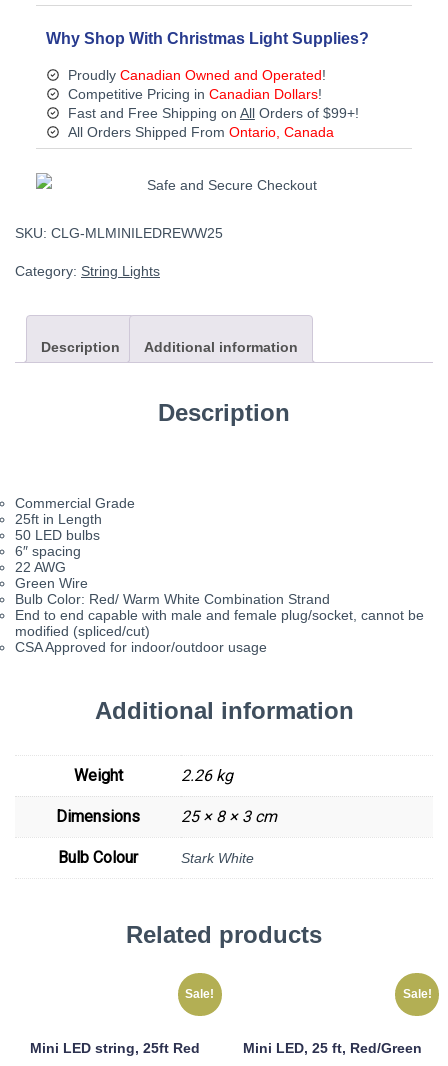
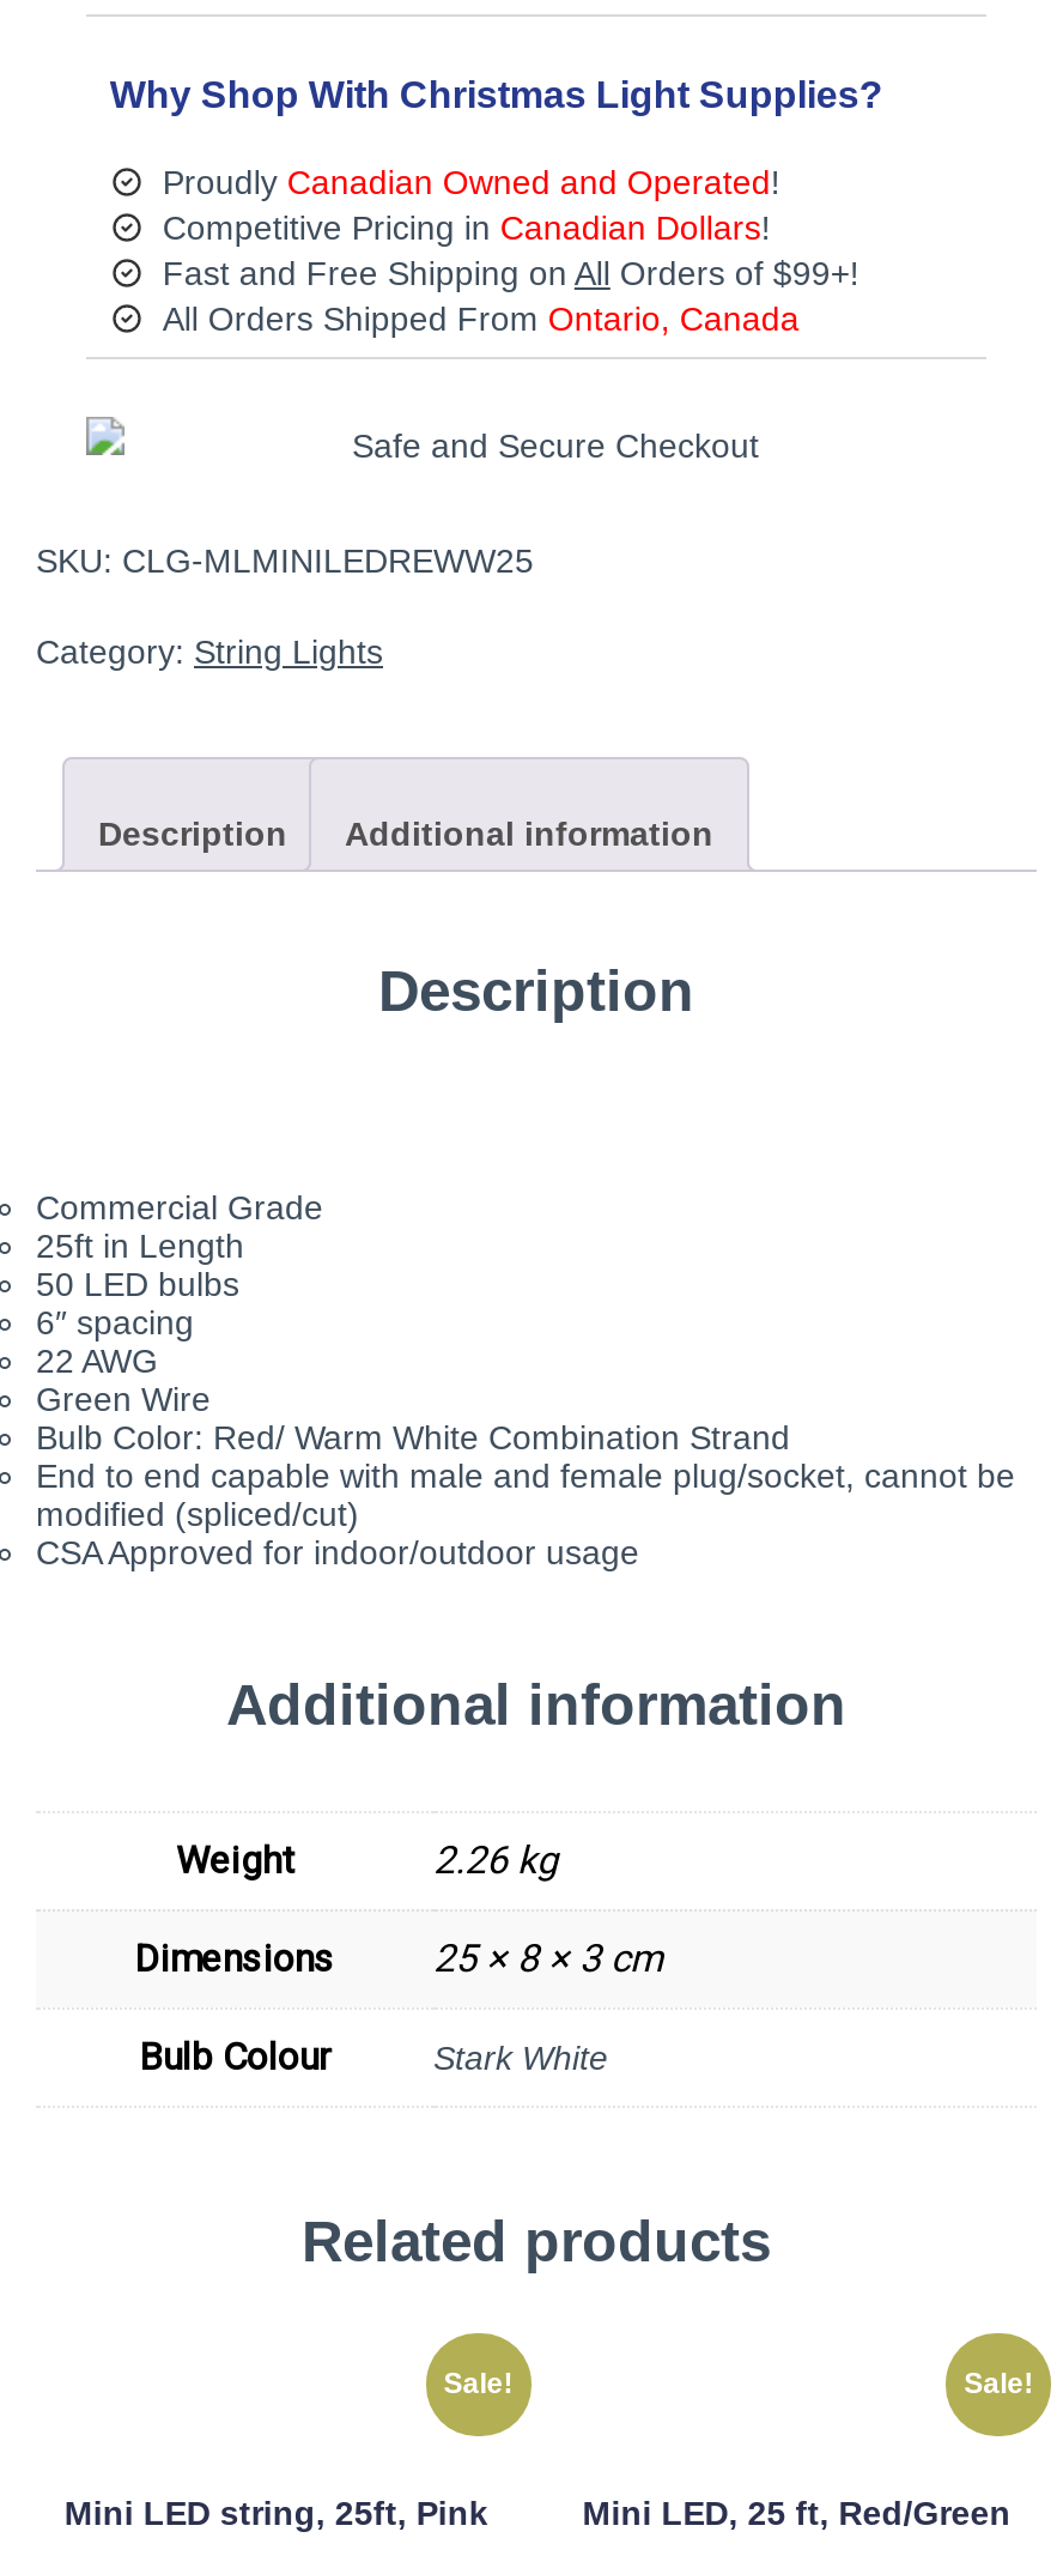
[30,1040,200,1056] Mini LED string, 25ft Red -> [64,2493,488,2531] Mini LED string, 25ft, Pink

